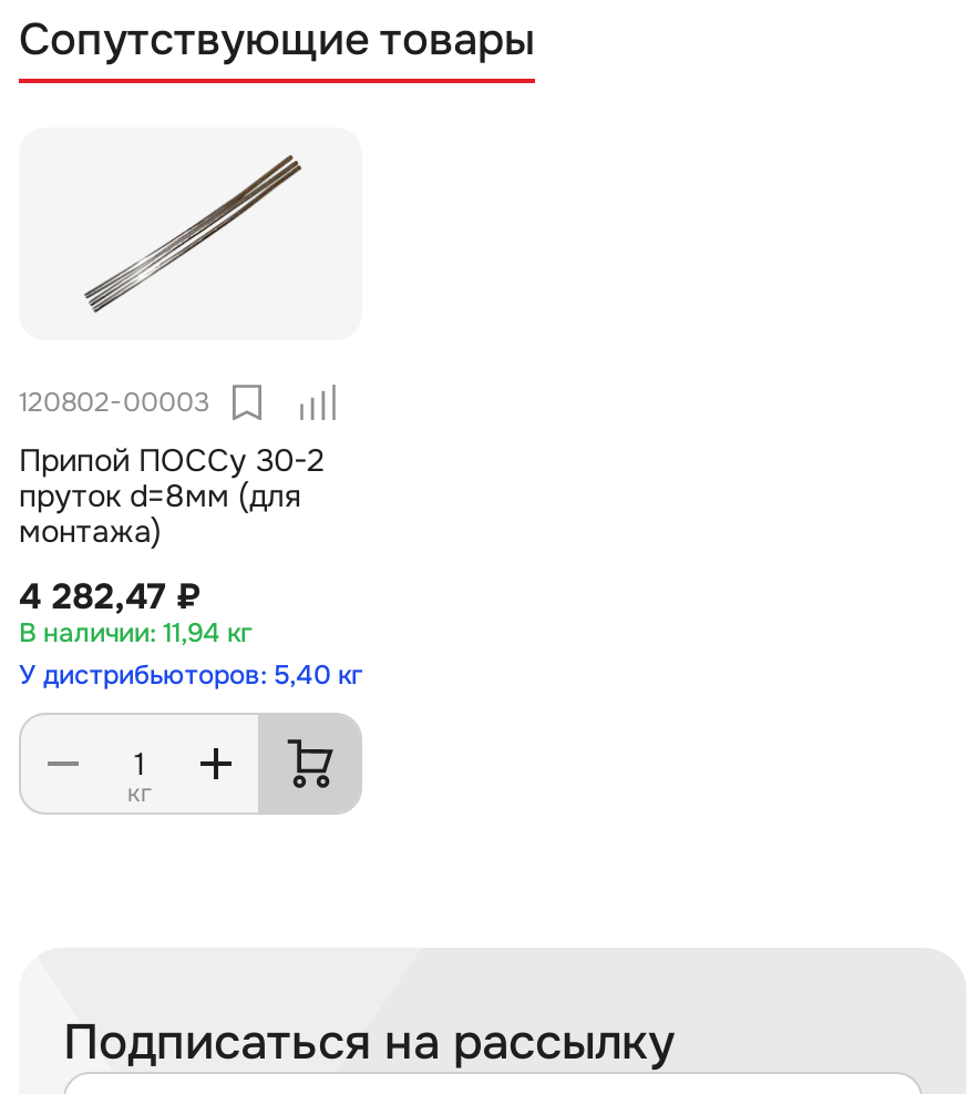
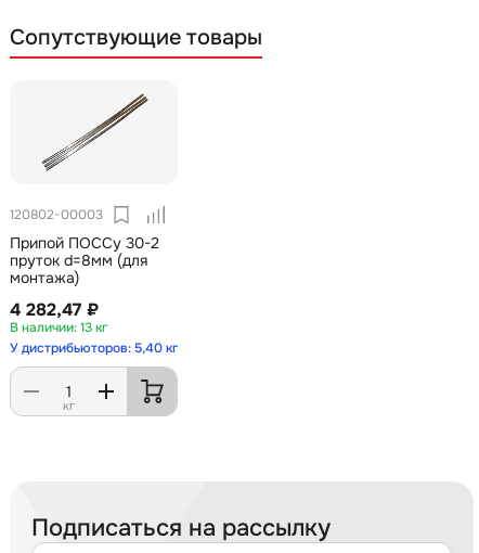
[163,616,251,651] 11,94 кг -> [80,319,107,336] 13 кг

